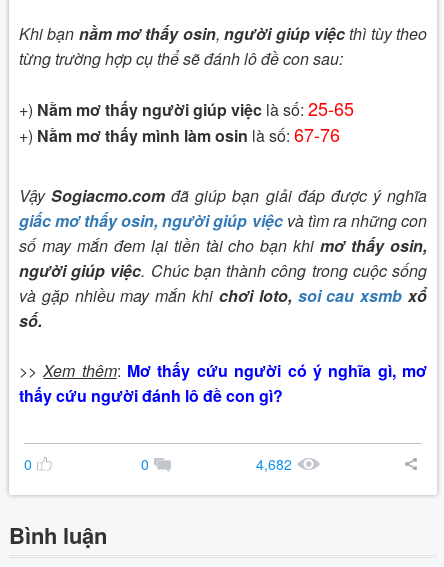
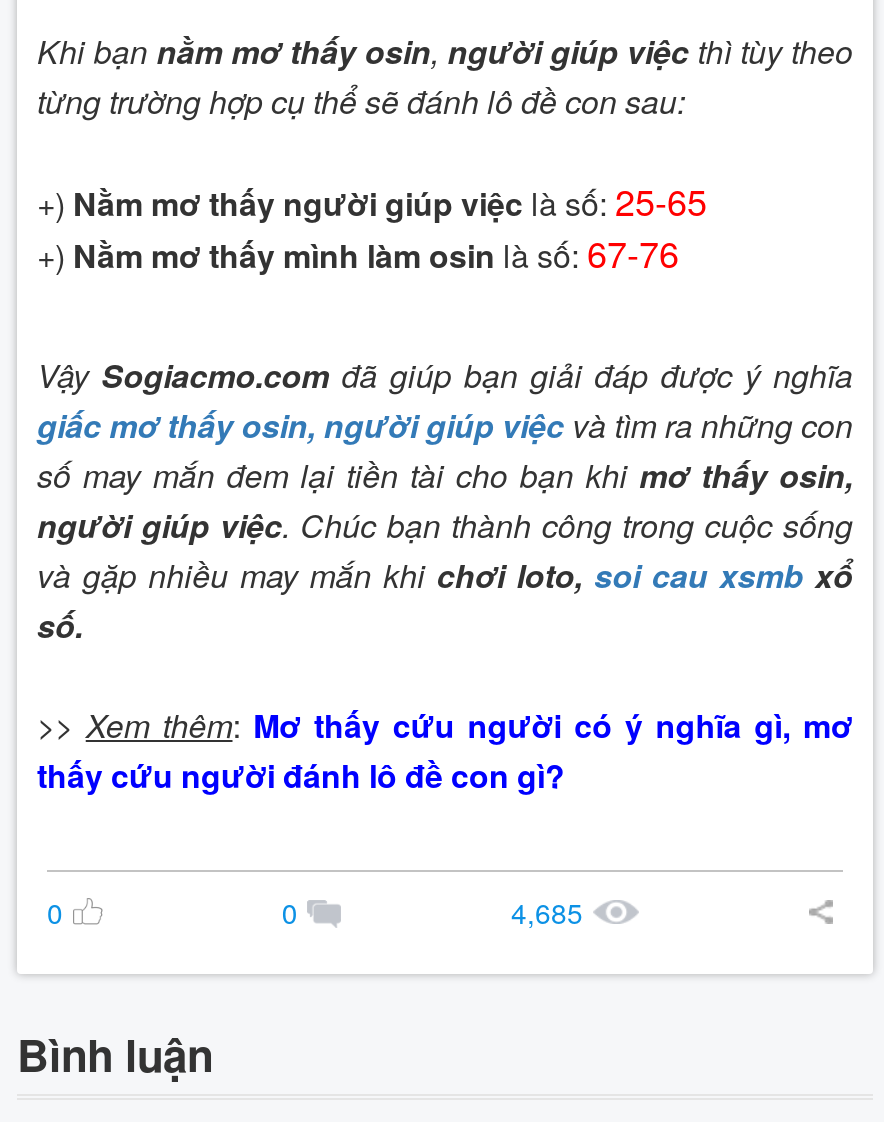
[256,454,292,474] 4,682 -> [511,892,583,932] 4,685

